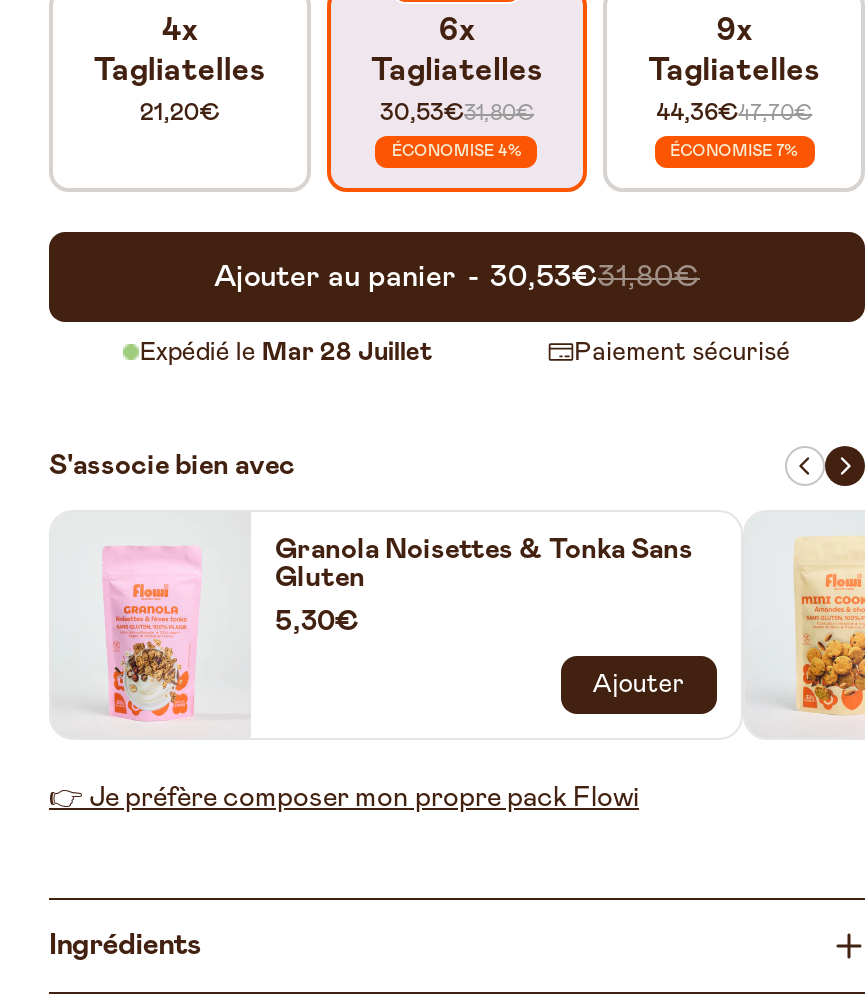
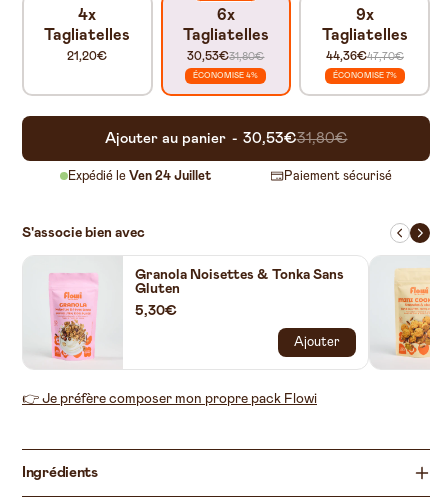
[140,340,432,366] Expédié le Mar 28 Juillet -> [68,170,211,183] Expédié le Ven 24 Juillet

